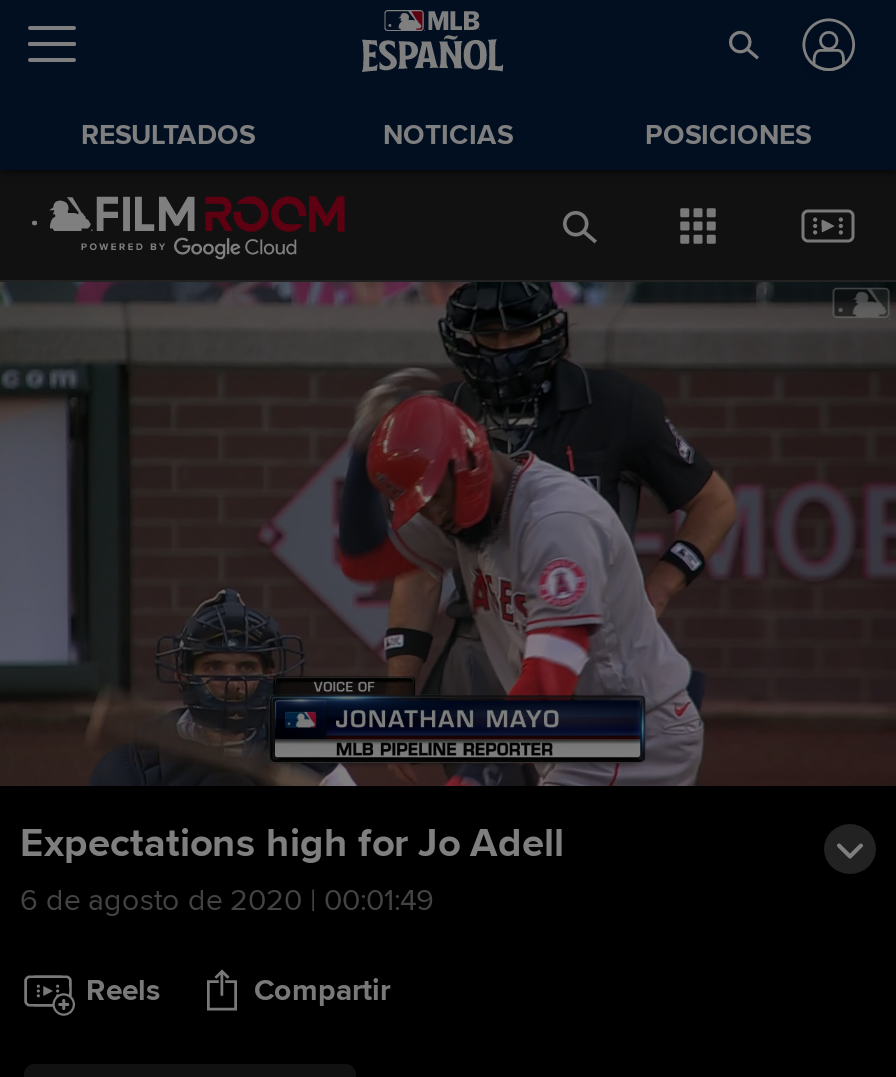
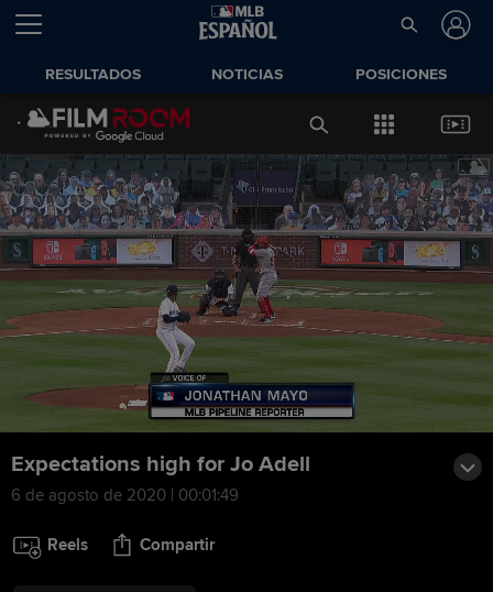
[6,280,890,788] [image] -> [3,155,490,434] [image]

